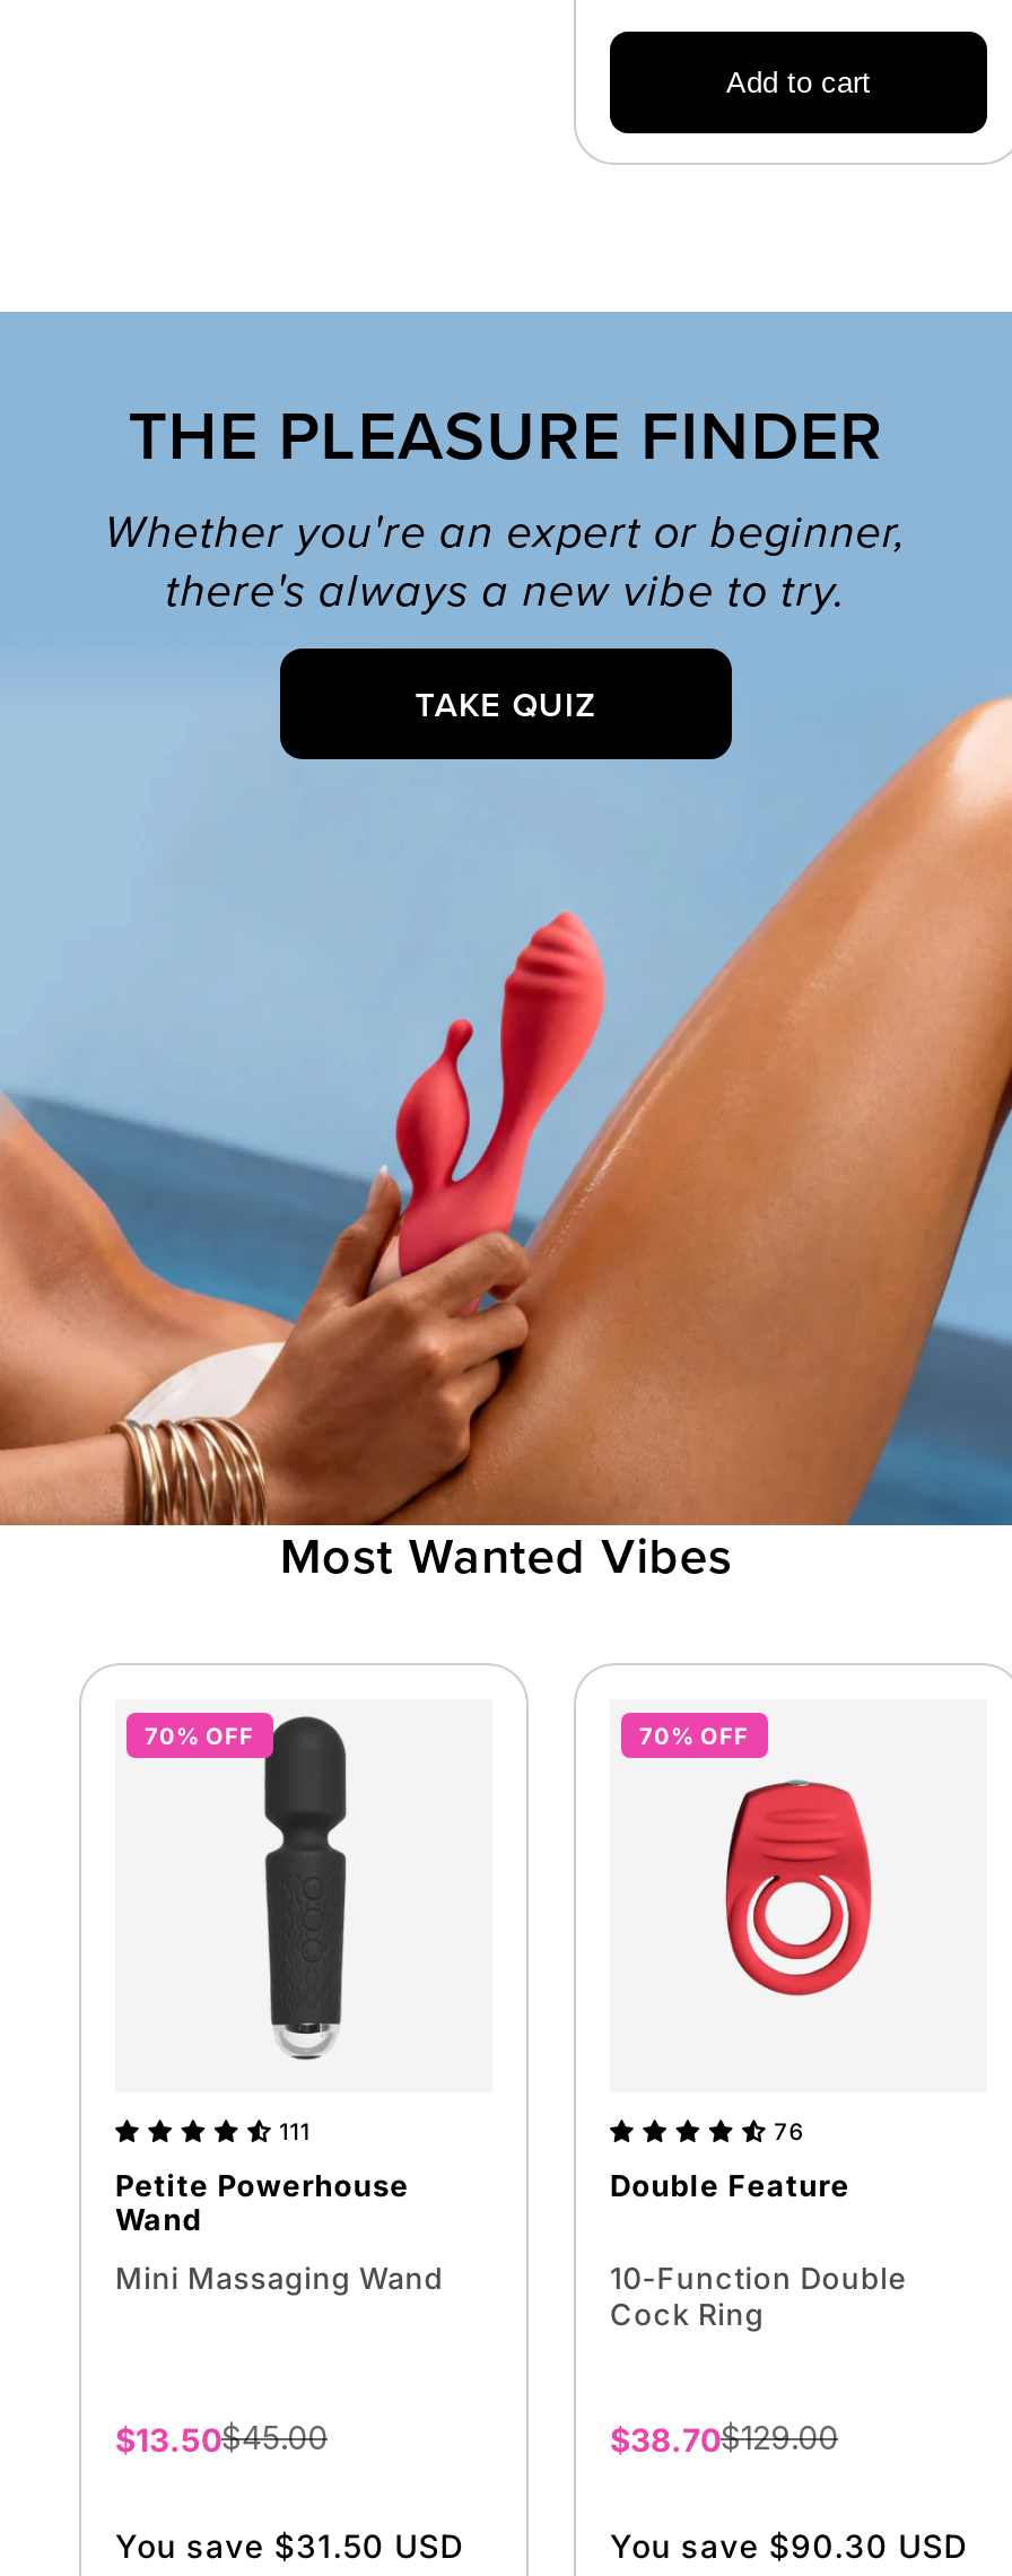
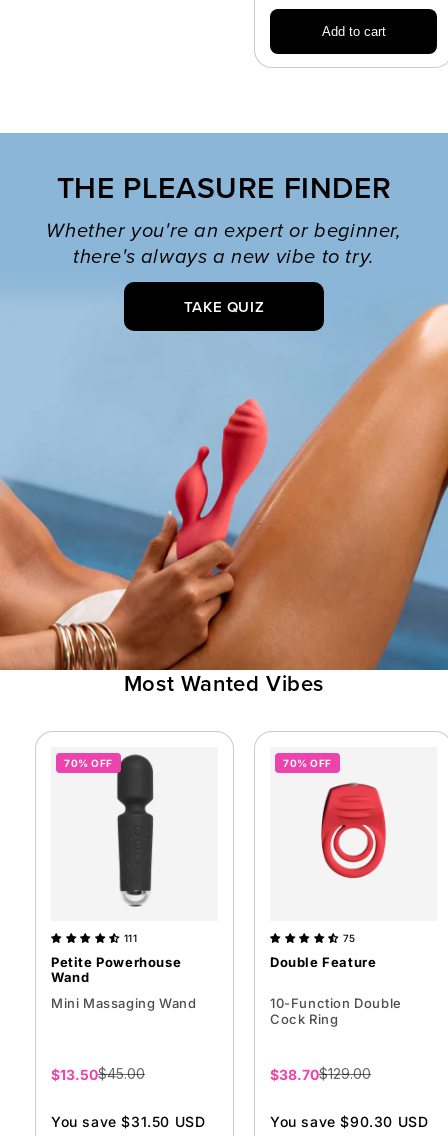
[774,2118,804,2146] 76 -> [343,932,356,944] 75

